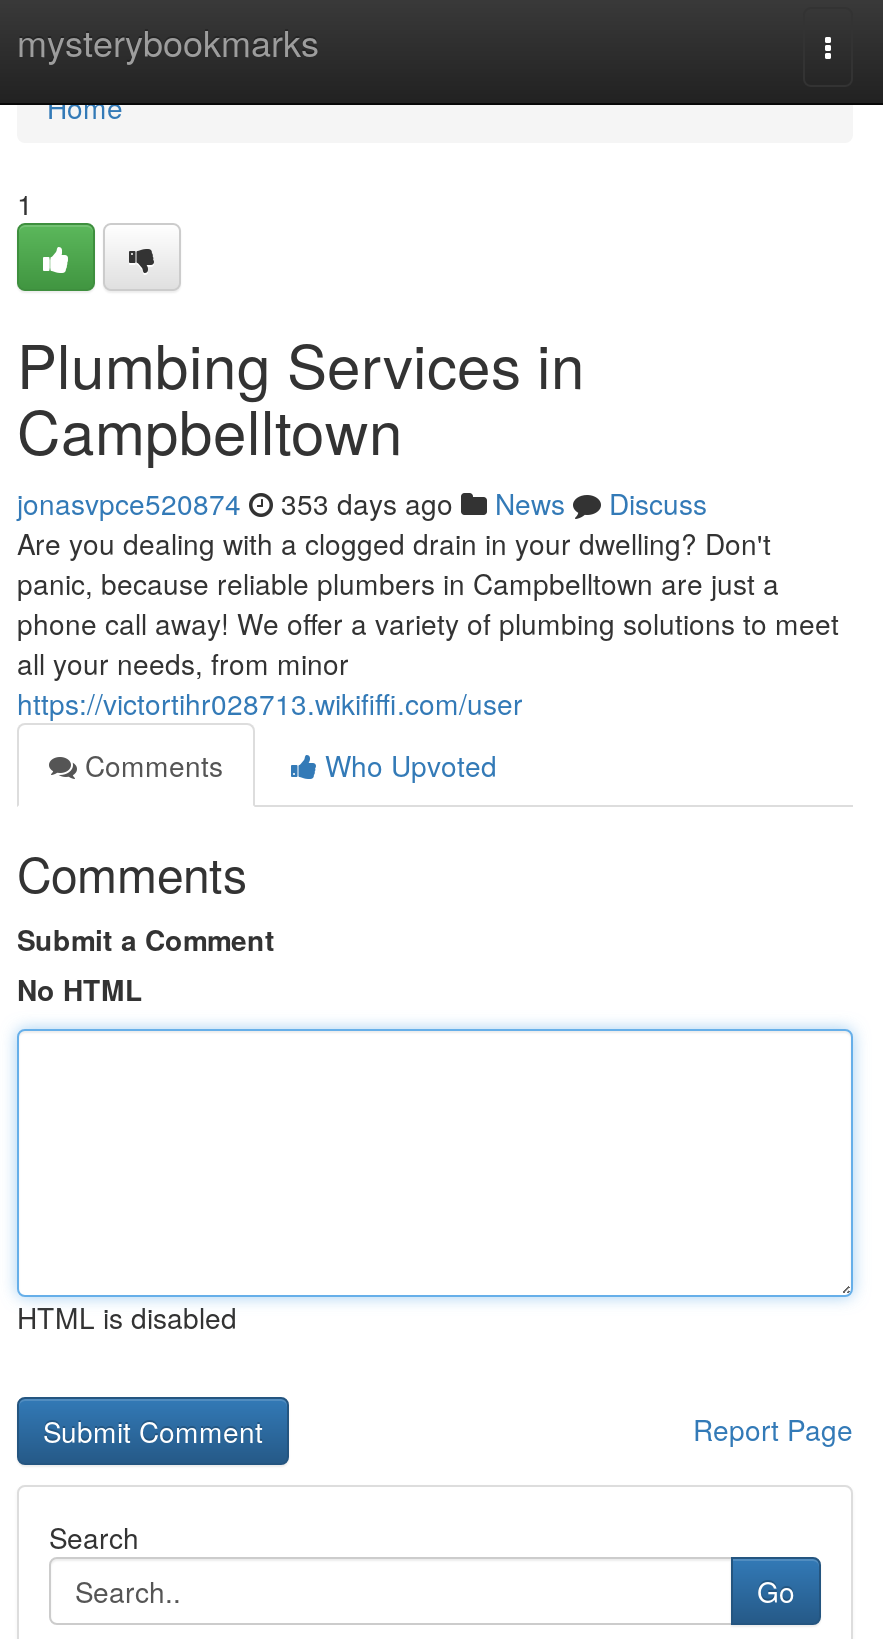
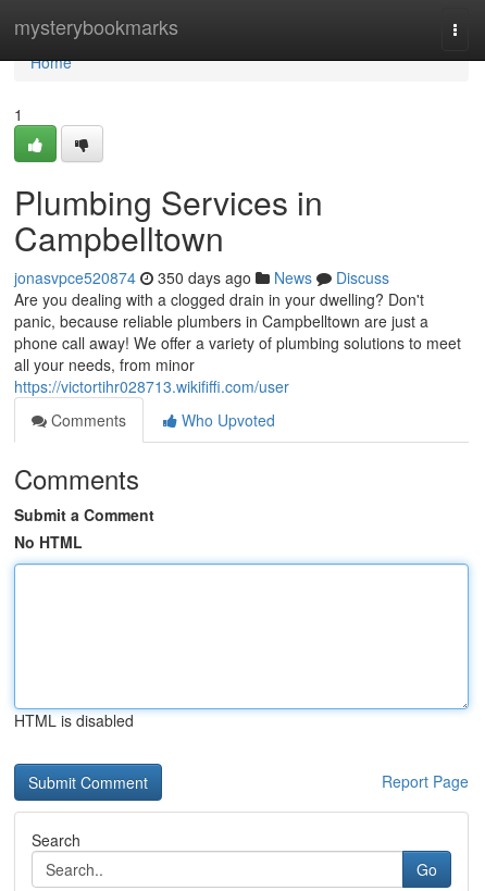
[17,483,707,523] jonasvpce520874 353 days ago News Discuss -> [14,267,389,288] jonasvpce520874 350 days ago News Discuss

